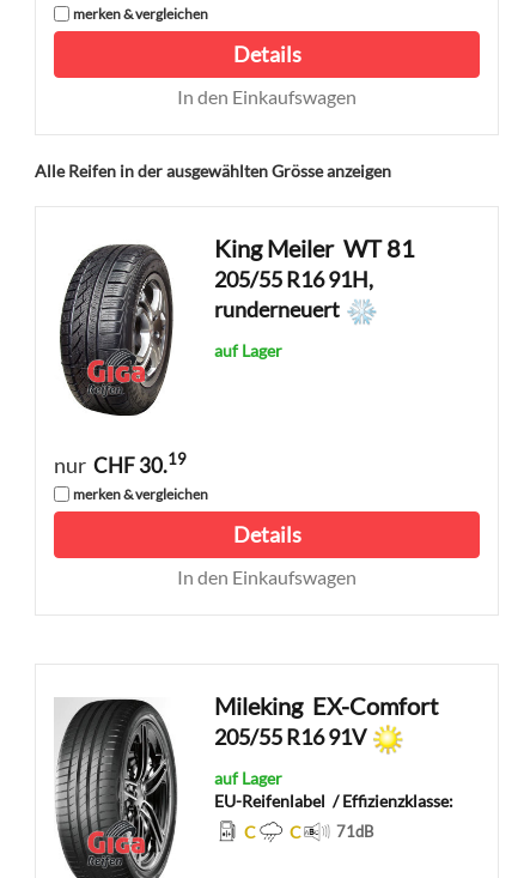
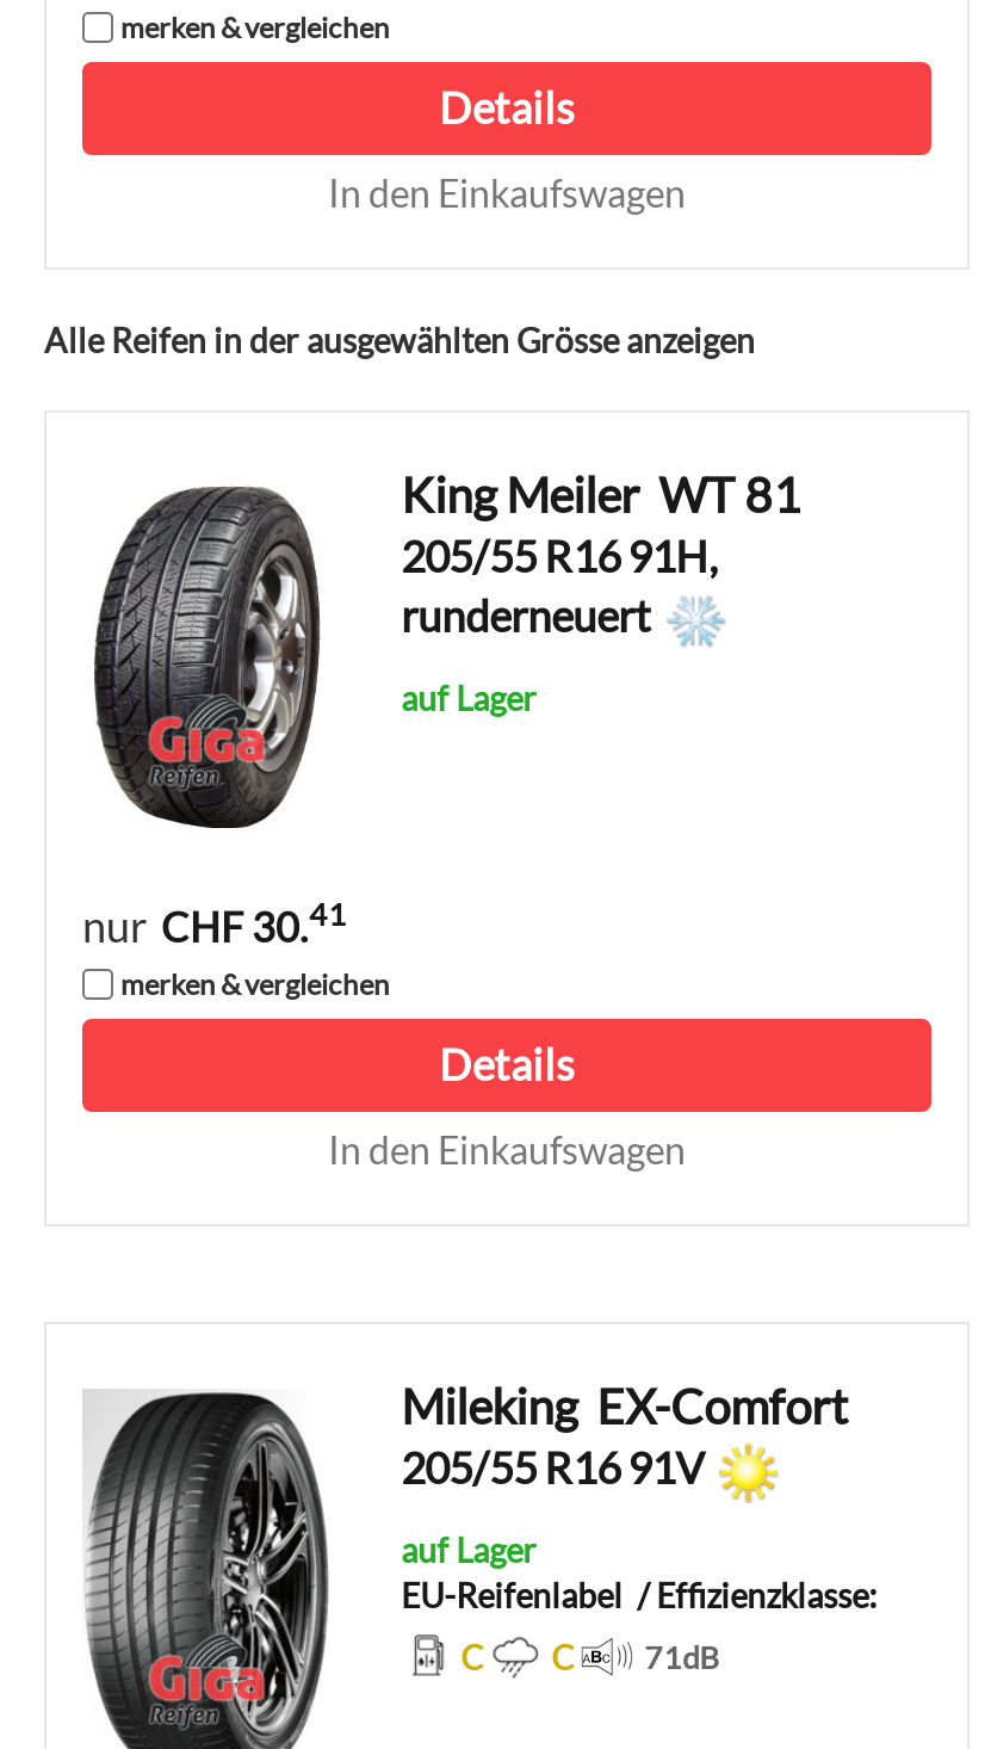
[54,450,187,478] nur CHF 30.19 -> [82,896,347,952] nur CHF 30.41

